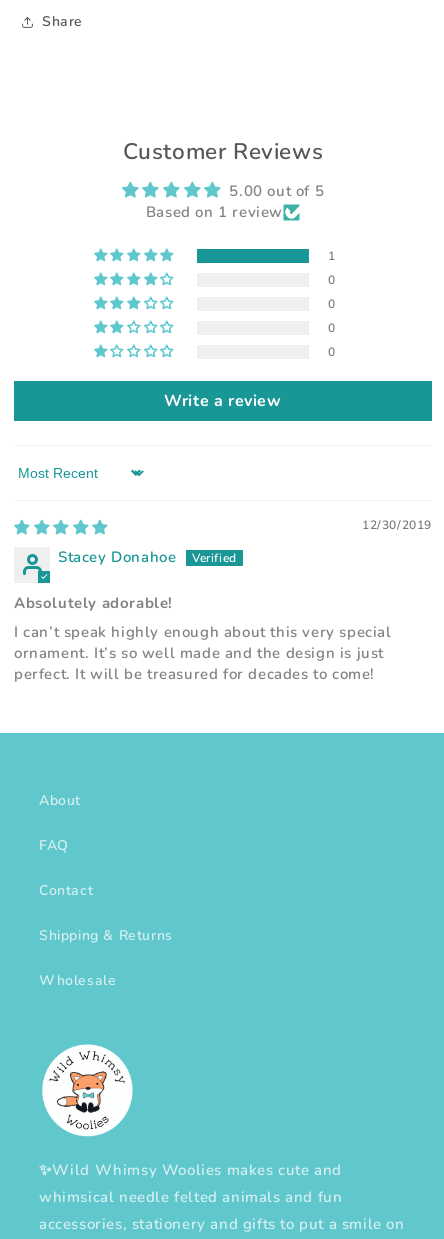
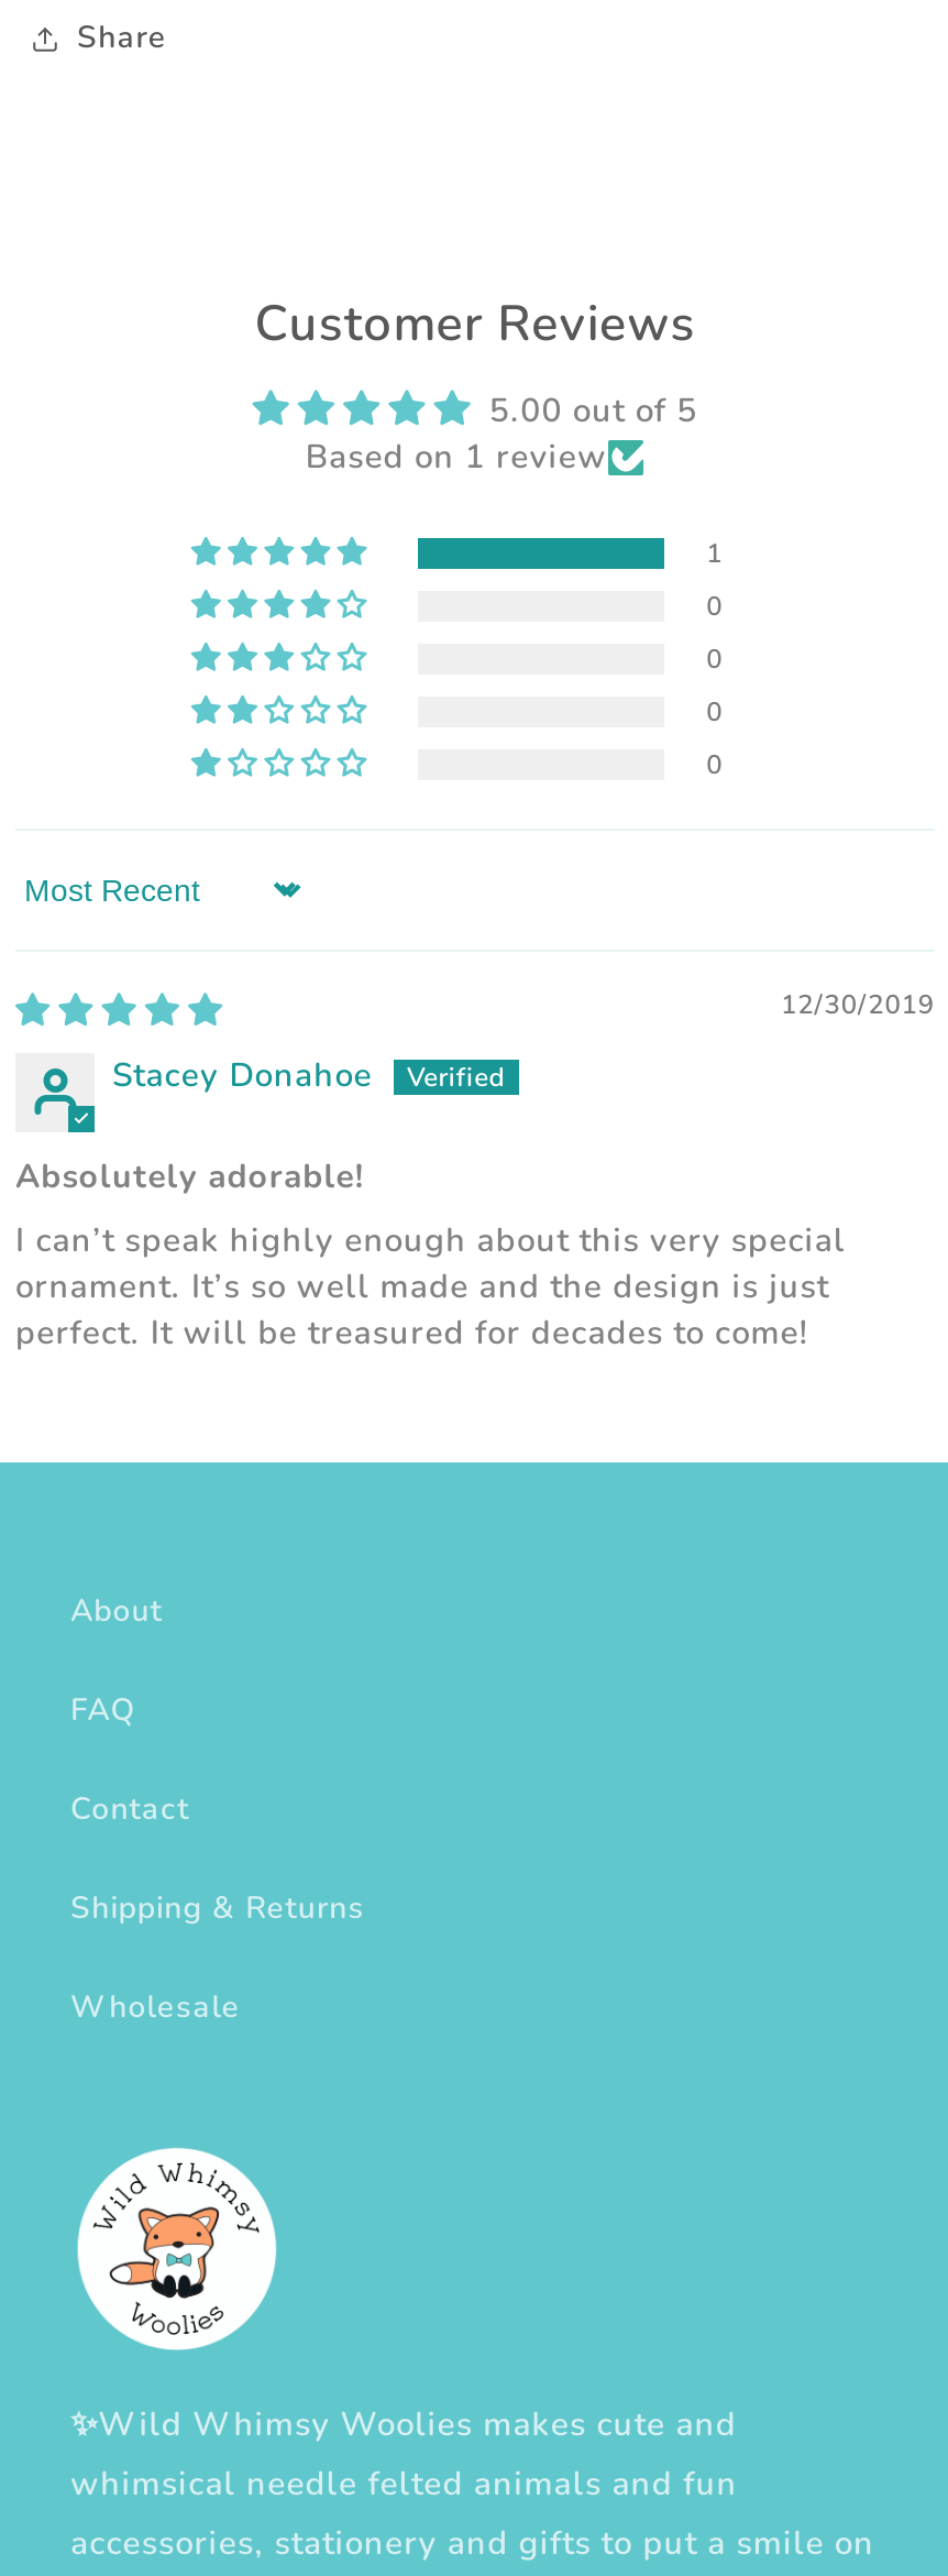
[164,389,282,411] Write a review -> none

